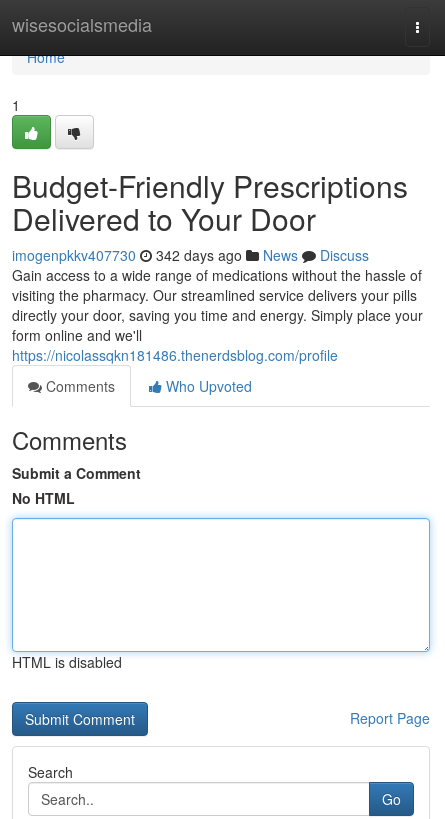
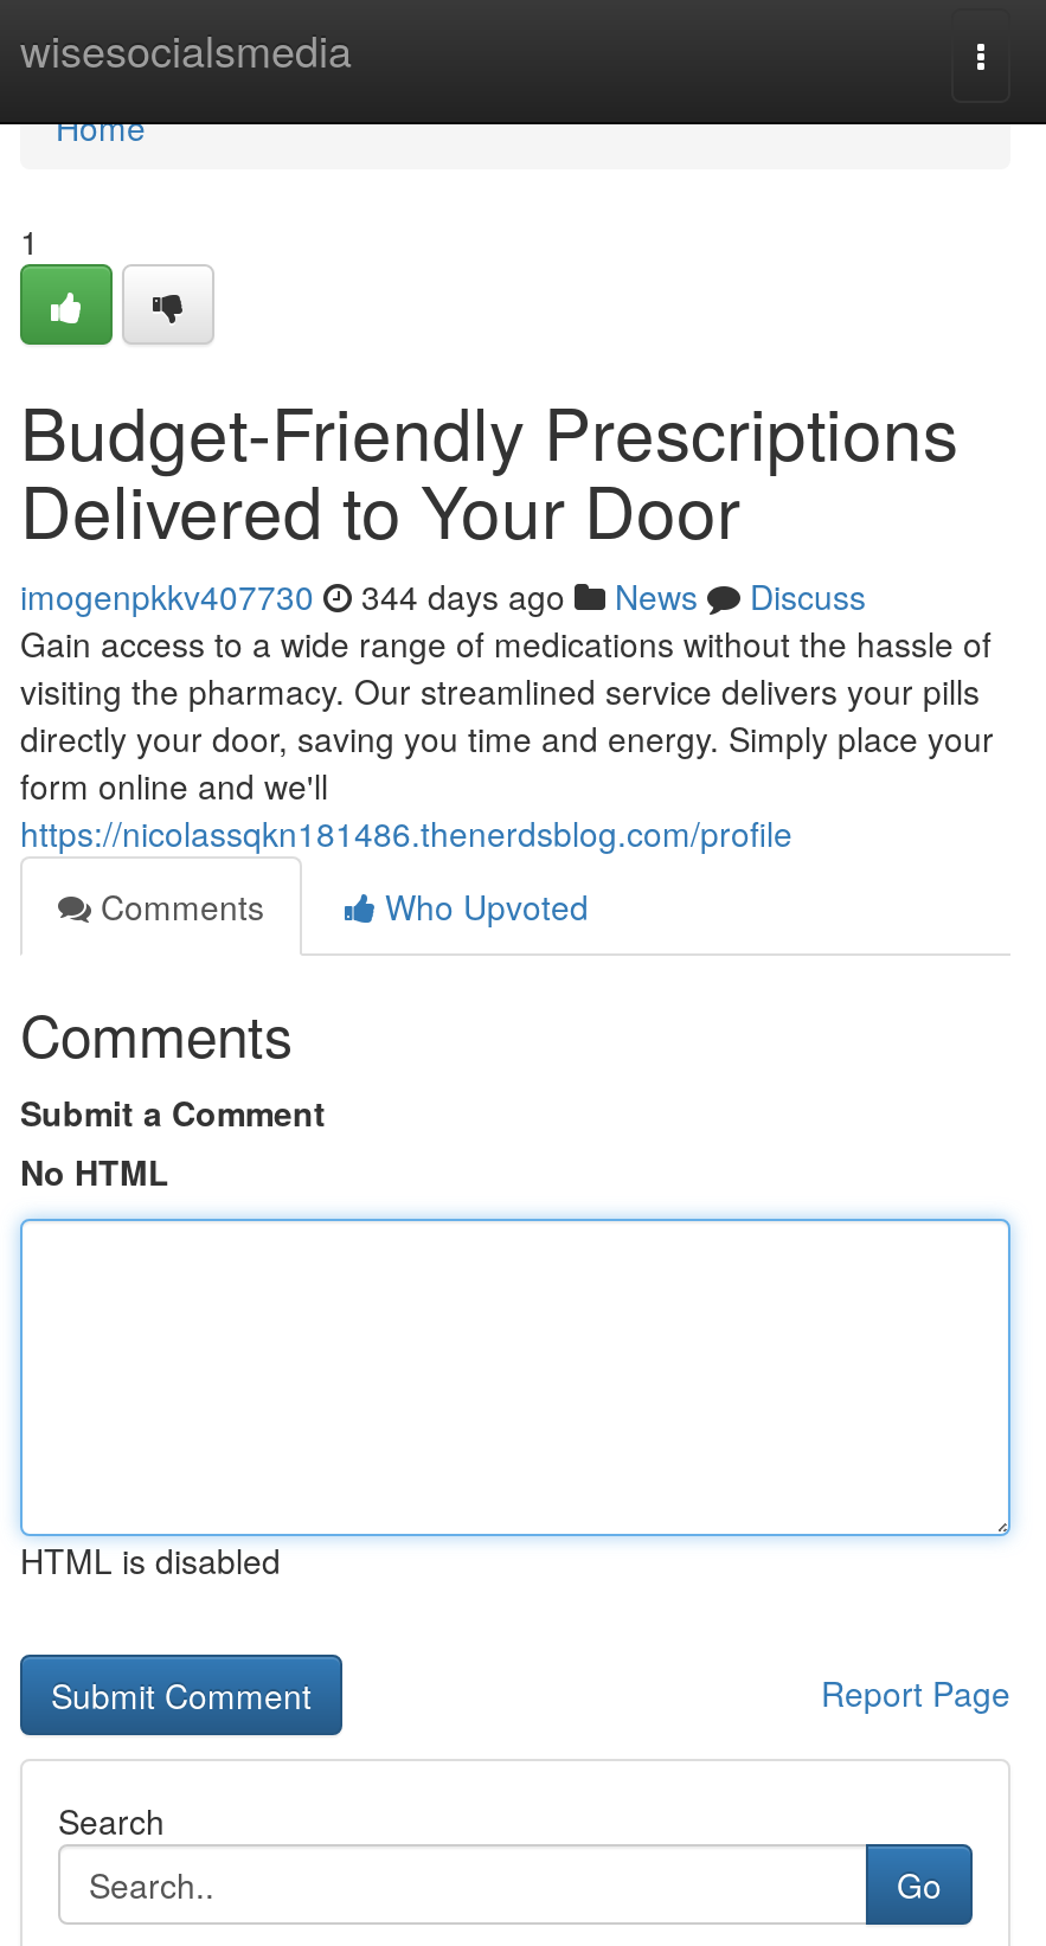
[12,245,369,265] imogenpkkv407730 342 days ago News Discuss -> [20,572,866,619] imogenpkkv407730 344 days ago News Discuss

